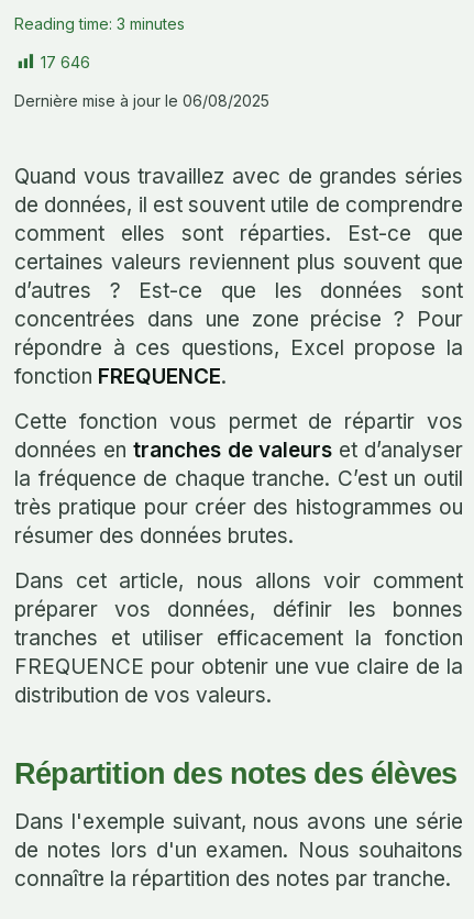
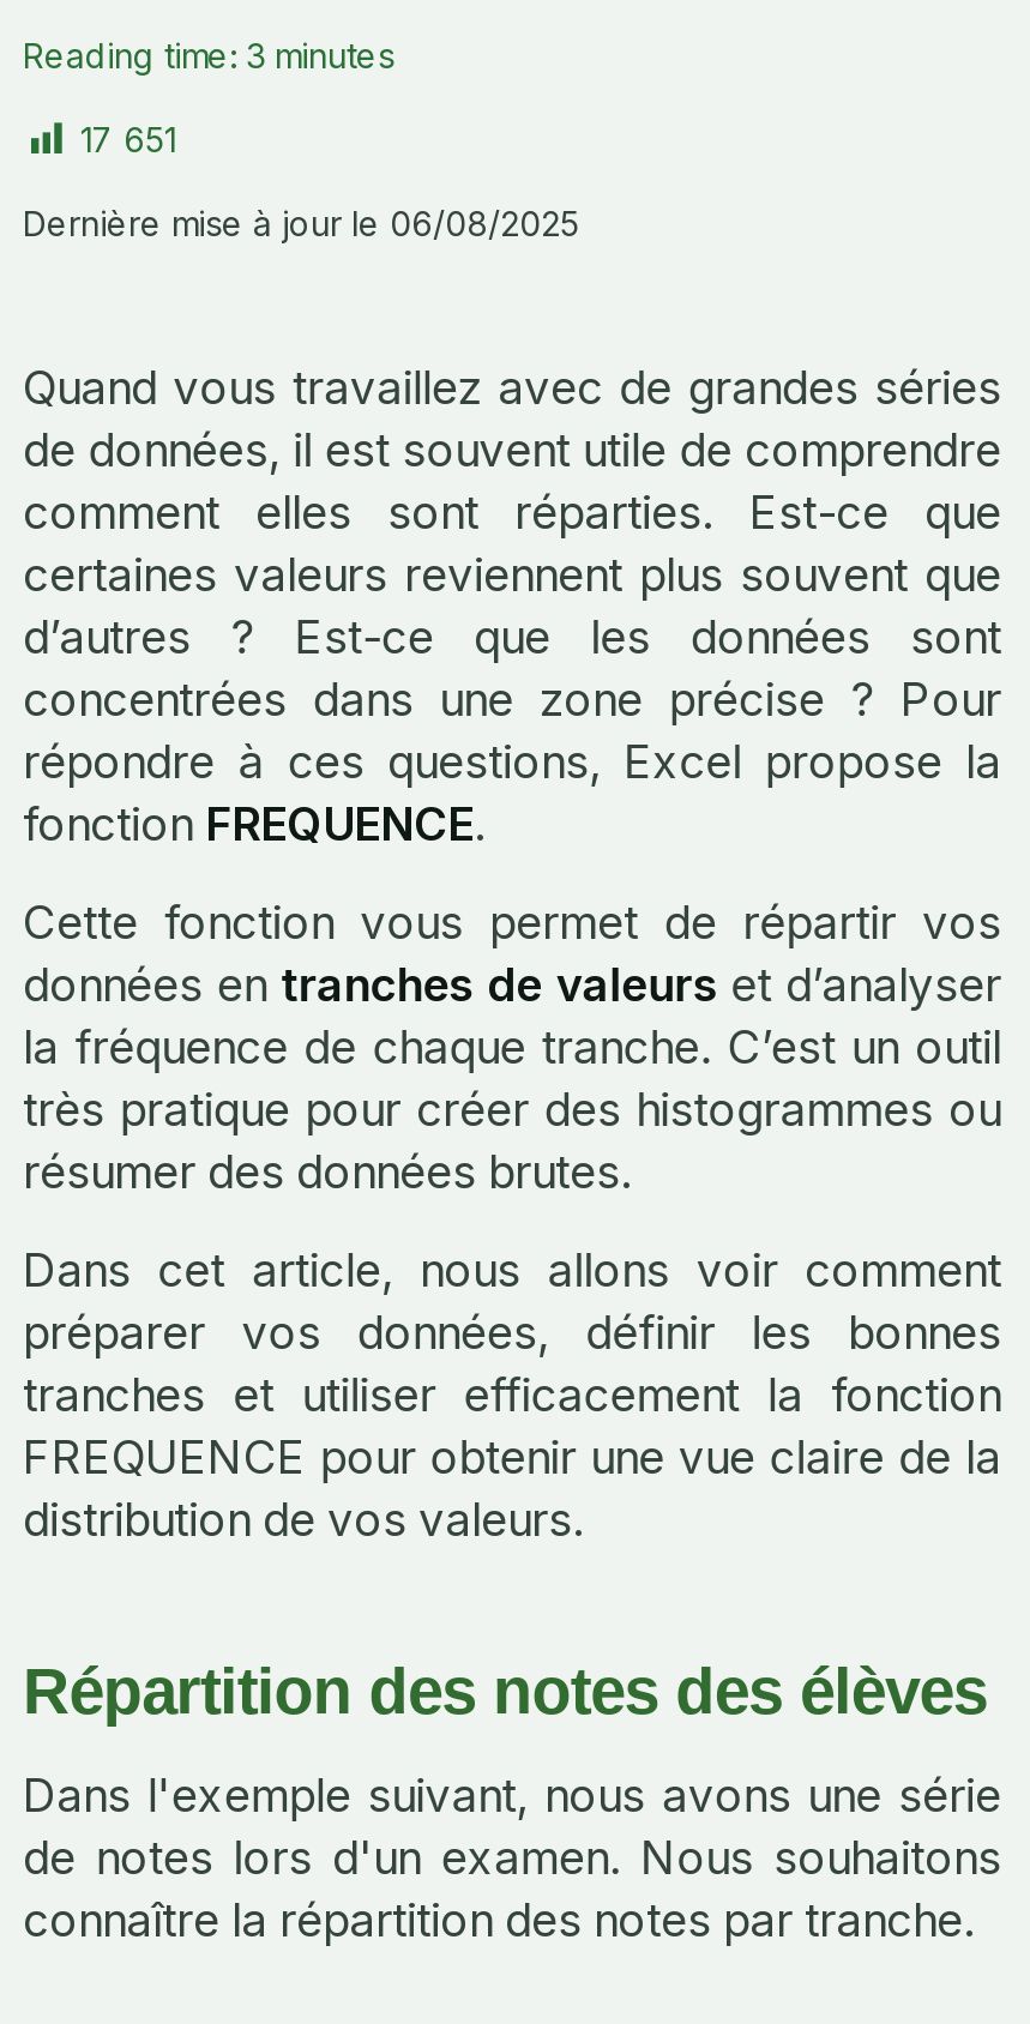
[41,53,90,71] 17 646 -> [80,118,176,159] 17 651

